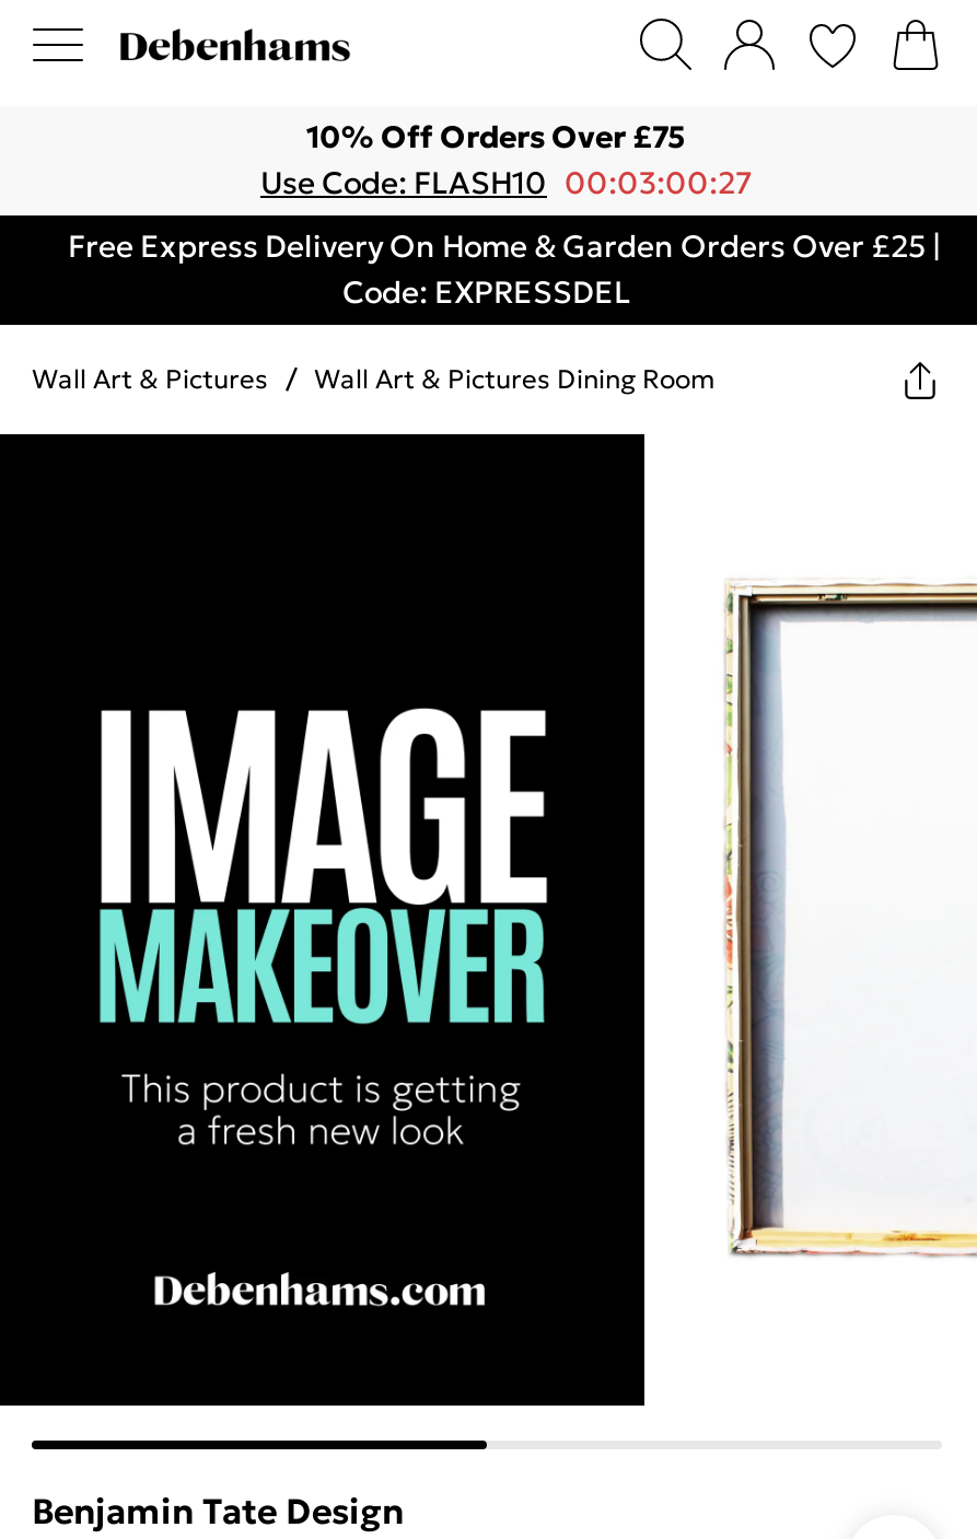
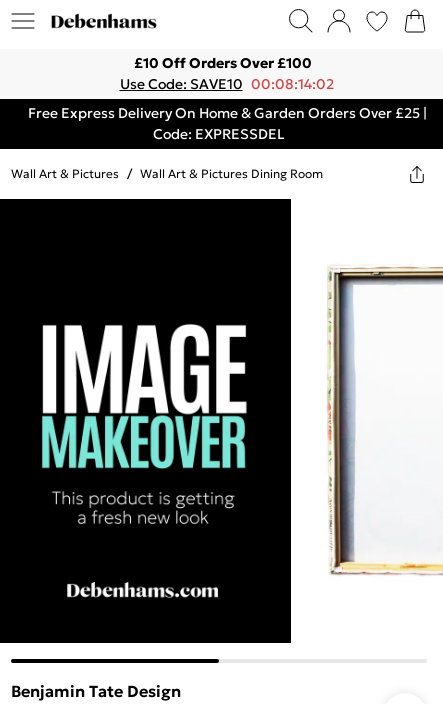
[306,117,685,156] 10% Off Orders Over £75 -> [134,54,312,72] £10 Off Orders Over £100
[260,163,753,202] Use Code: FLASH10 00:03:00:27 -> [119,75,334,93] Use Code: SAVE10 00:08:14:02

